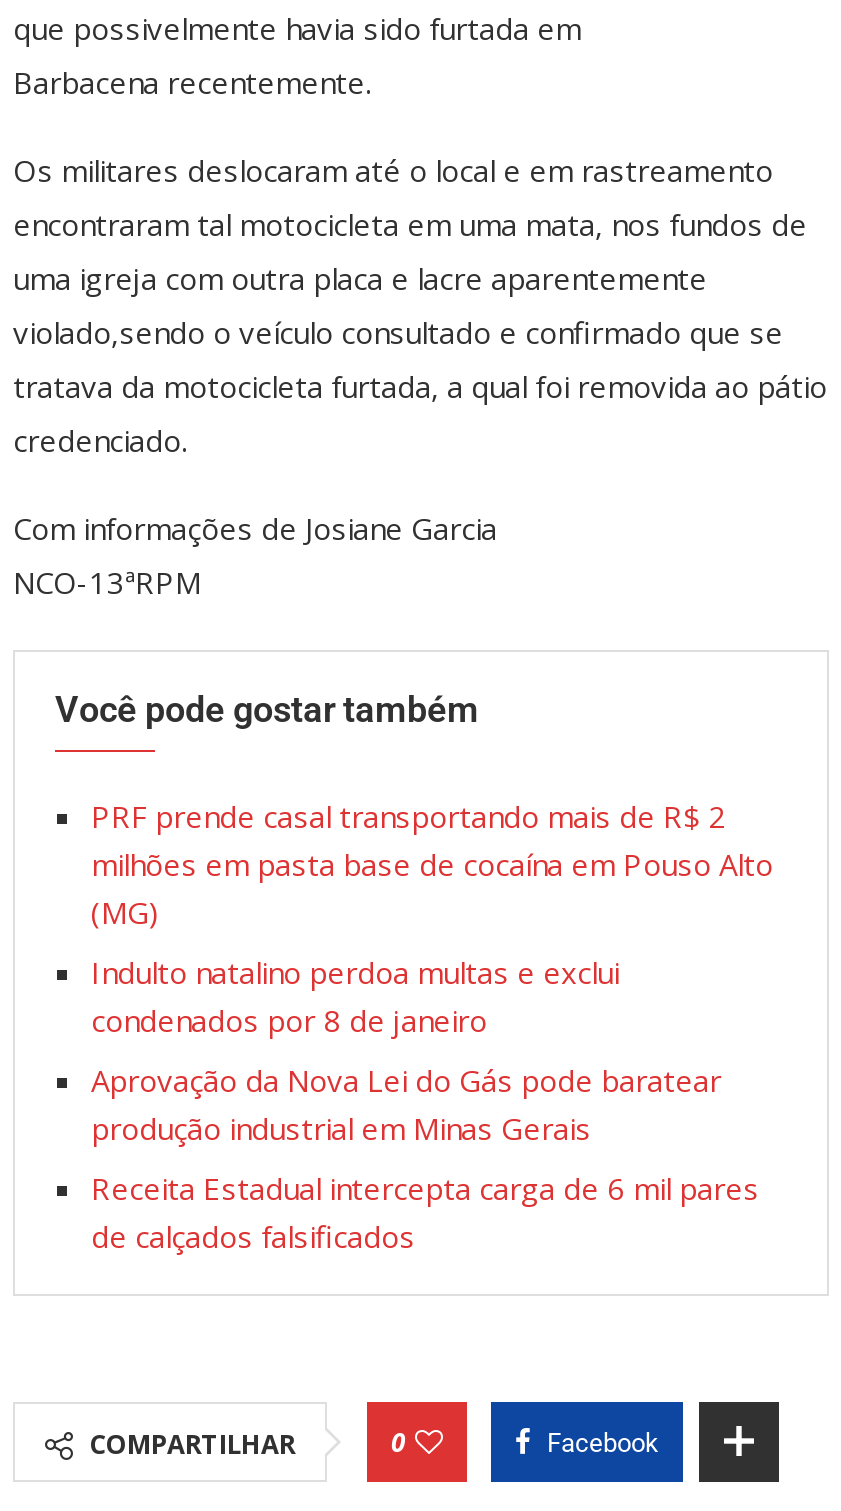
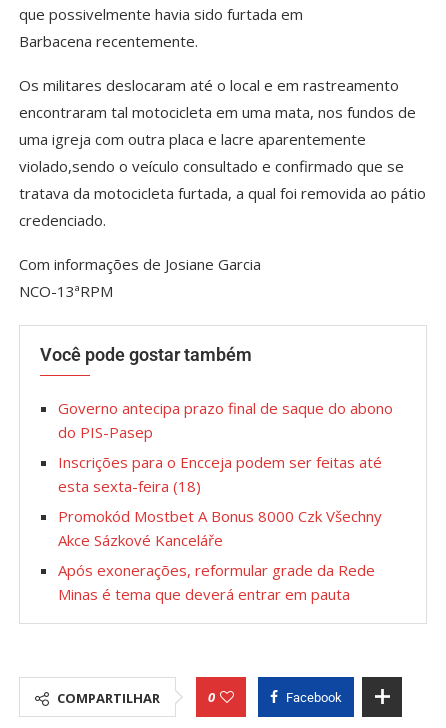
[91,796,773,932] PRF prende casal transportando mais de R$ 2 | milhões em pasta base de cocaína em Pouso Alto | (MG) -> [58,398,393,442] Governo antecipa prazo final de saque do abono | do PIS-Pasep
[91,952,619,1040] Indulto natalino perdoa multas e exclui | condenados por 8 de janeiro -> [58,452,382,496] Inscrições para o Encceja podem ser feitas até | esta sexta-feira (18)
[91,1060,721,1148] Aprovação da Nova Lei do Gás pode baratear | produção industrial em Minas Gerais -> [58,506,382,550] Promokód Mostbet A Bonus 8000 Czk Všechny | Akce Sázkové Kanceláře
[91,1168,759,1256] Receita Estadual intercepta carga de 6 mil pares | de calçados falsificados -> [58,560,375,604] Após exonerações, reformular grade da Rede | Minas é tema que deverá entrar em pauta

